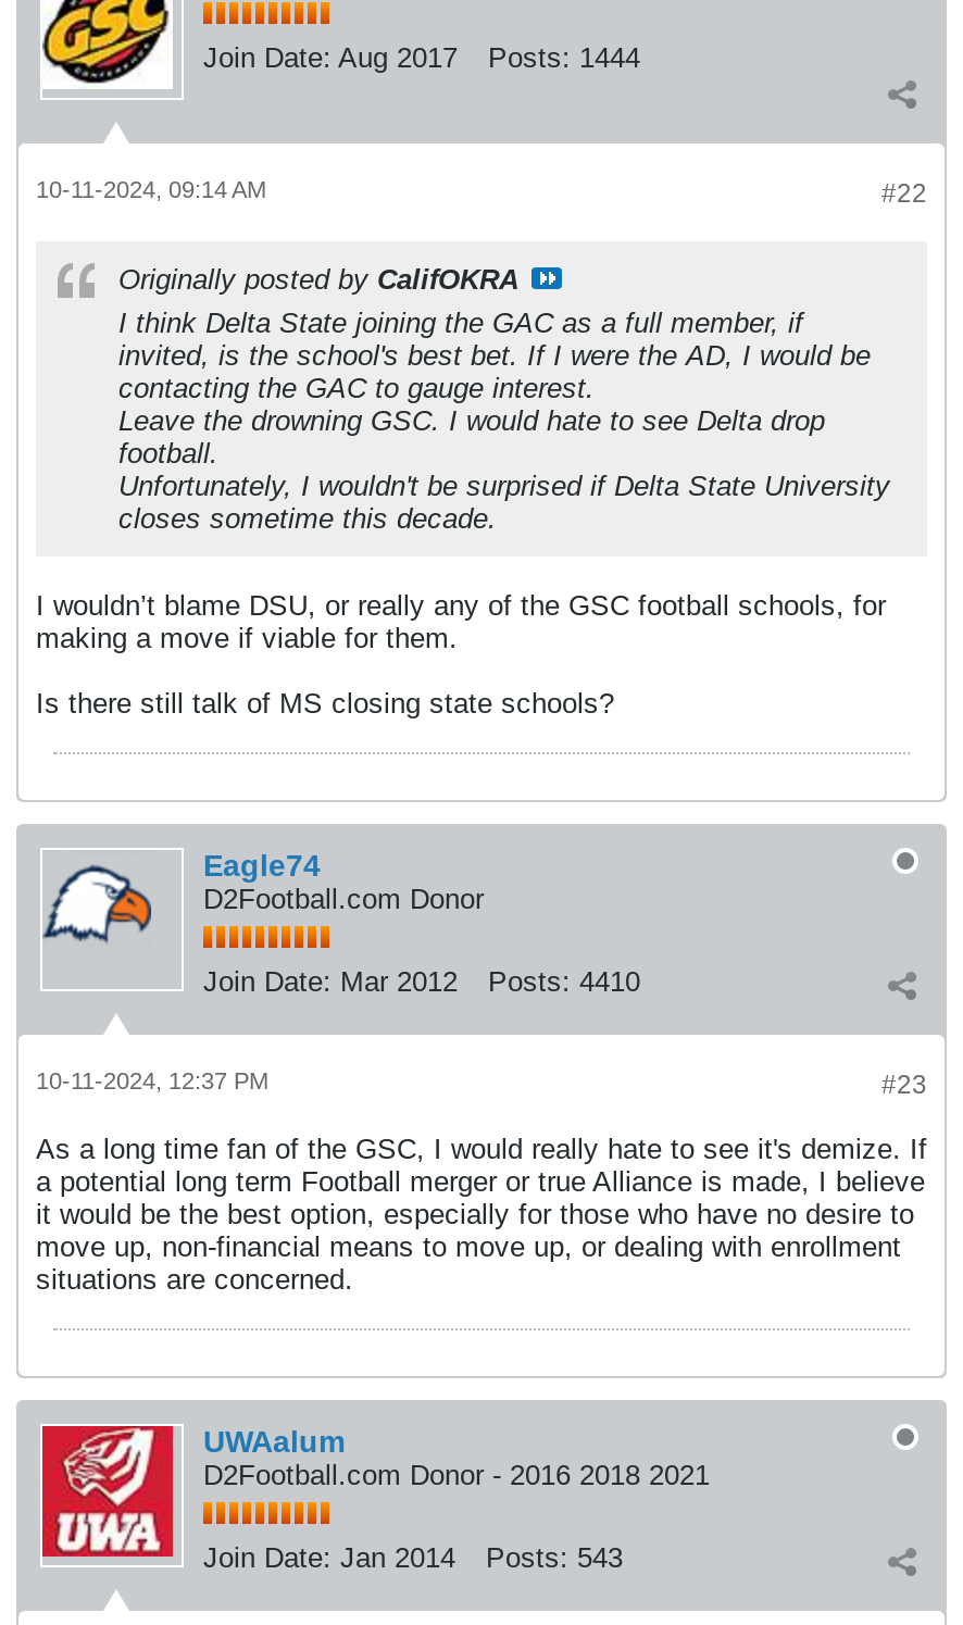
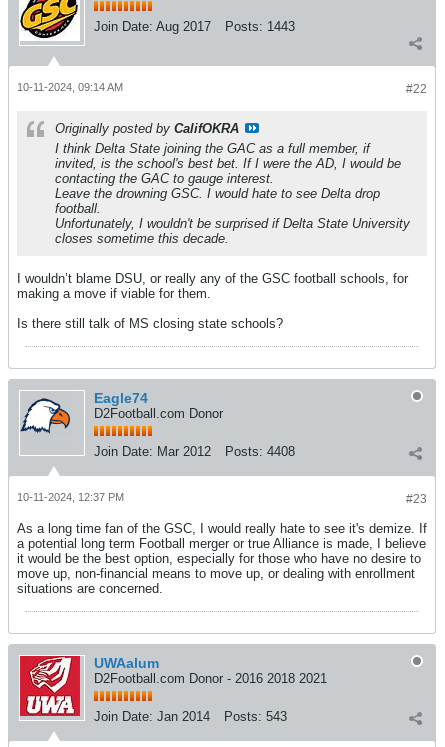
[203,40,640,73] Join Date: Aug 2017 Posts: 1444 -> [94,19,295,34] Join Date: Aug 2017 Posts: 1443
[203,964,640,997] Join Date: Mar 2012 Posts: 4410 -> [94,444,295,459] Join Date: Mar 2012 Posts: 4408

